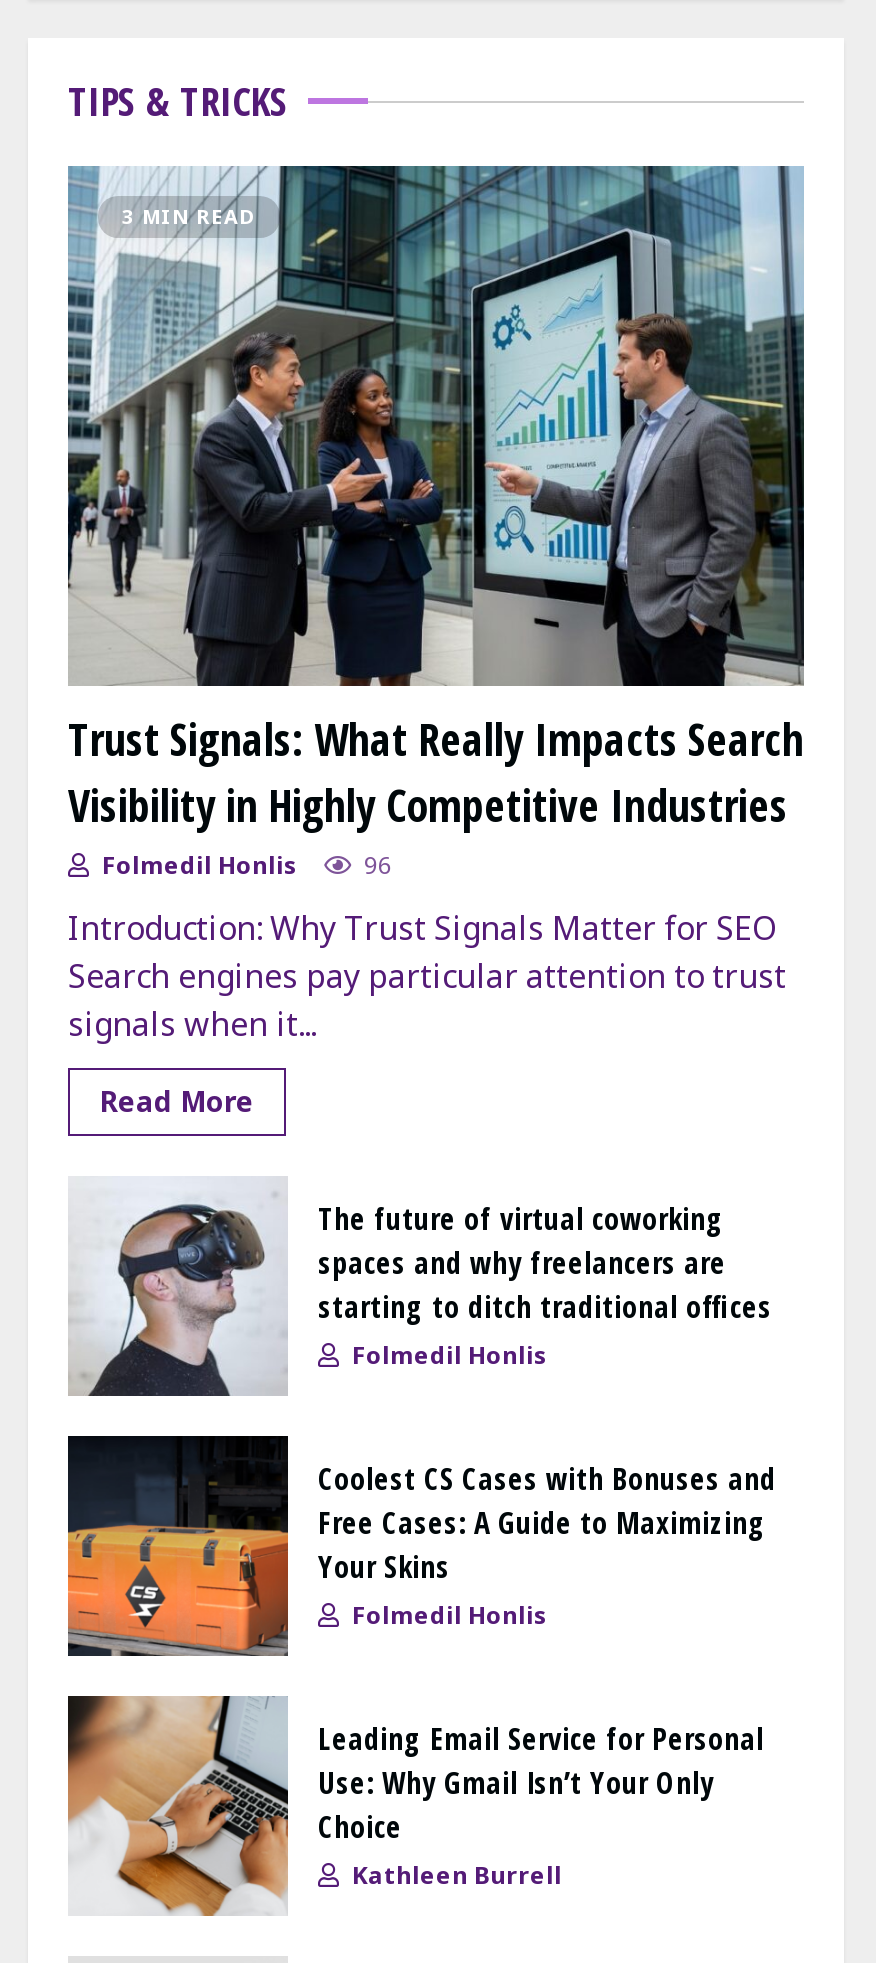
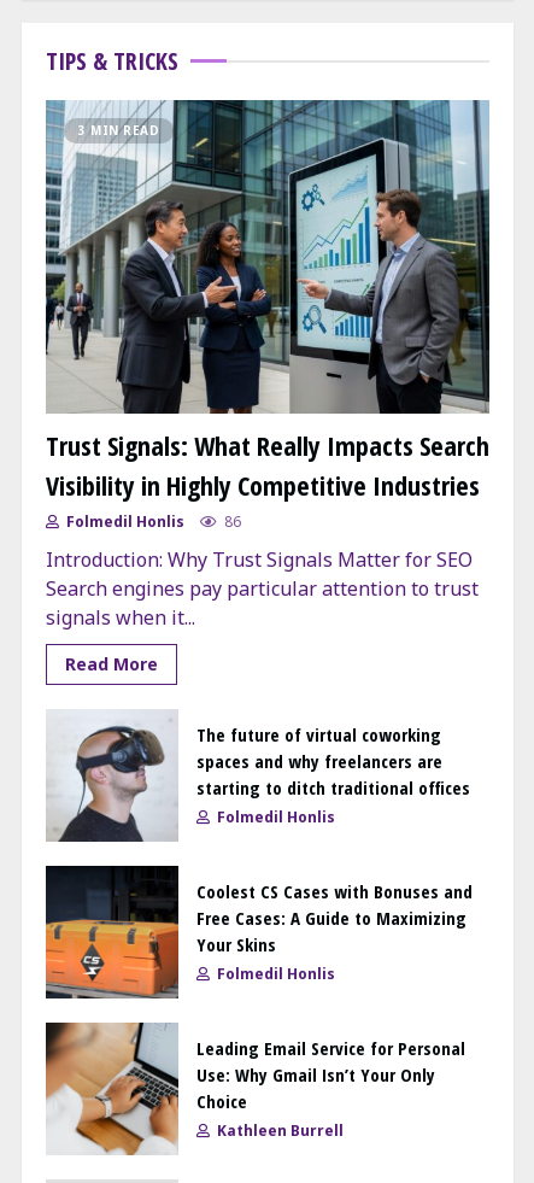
[96,847,392,881] Folmedil Honlis 96 -> [63,511,241,531] Folmedil Honlis 86

